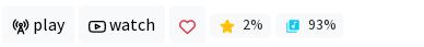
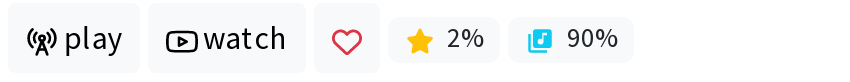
[308,16,335,34] 93% -> [567,21,617,55] 90%

